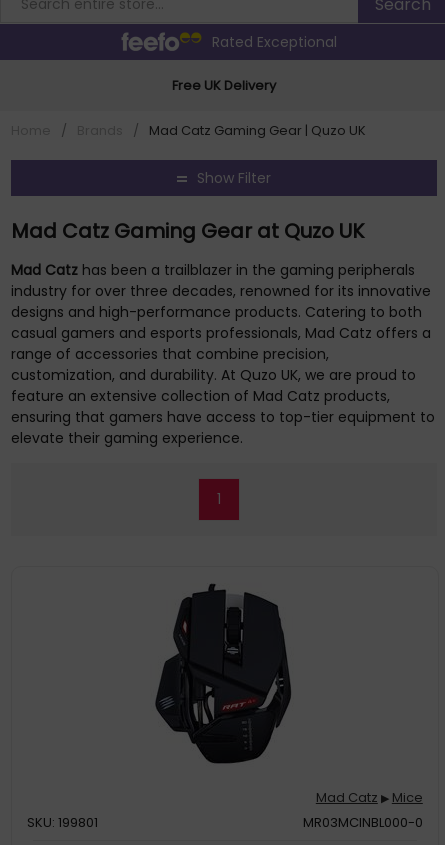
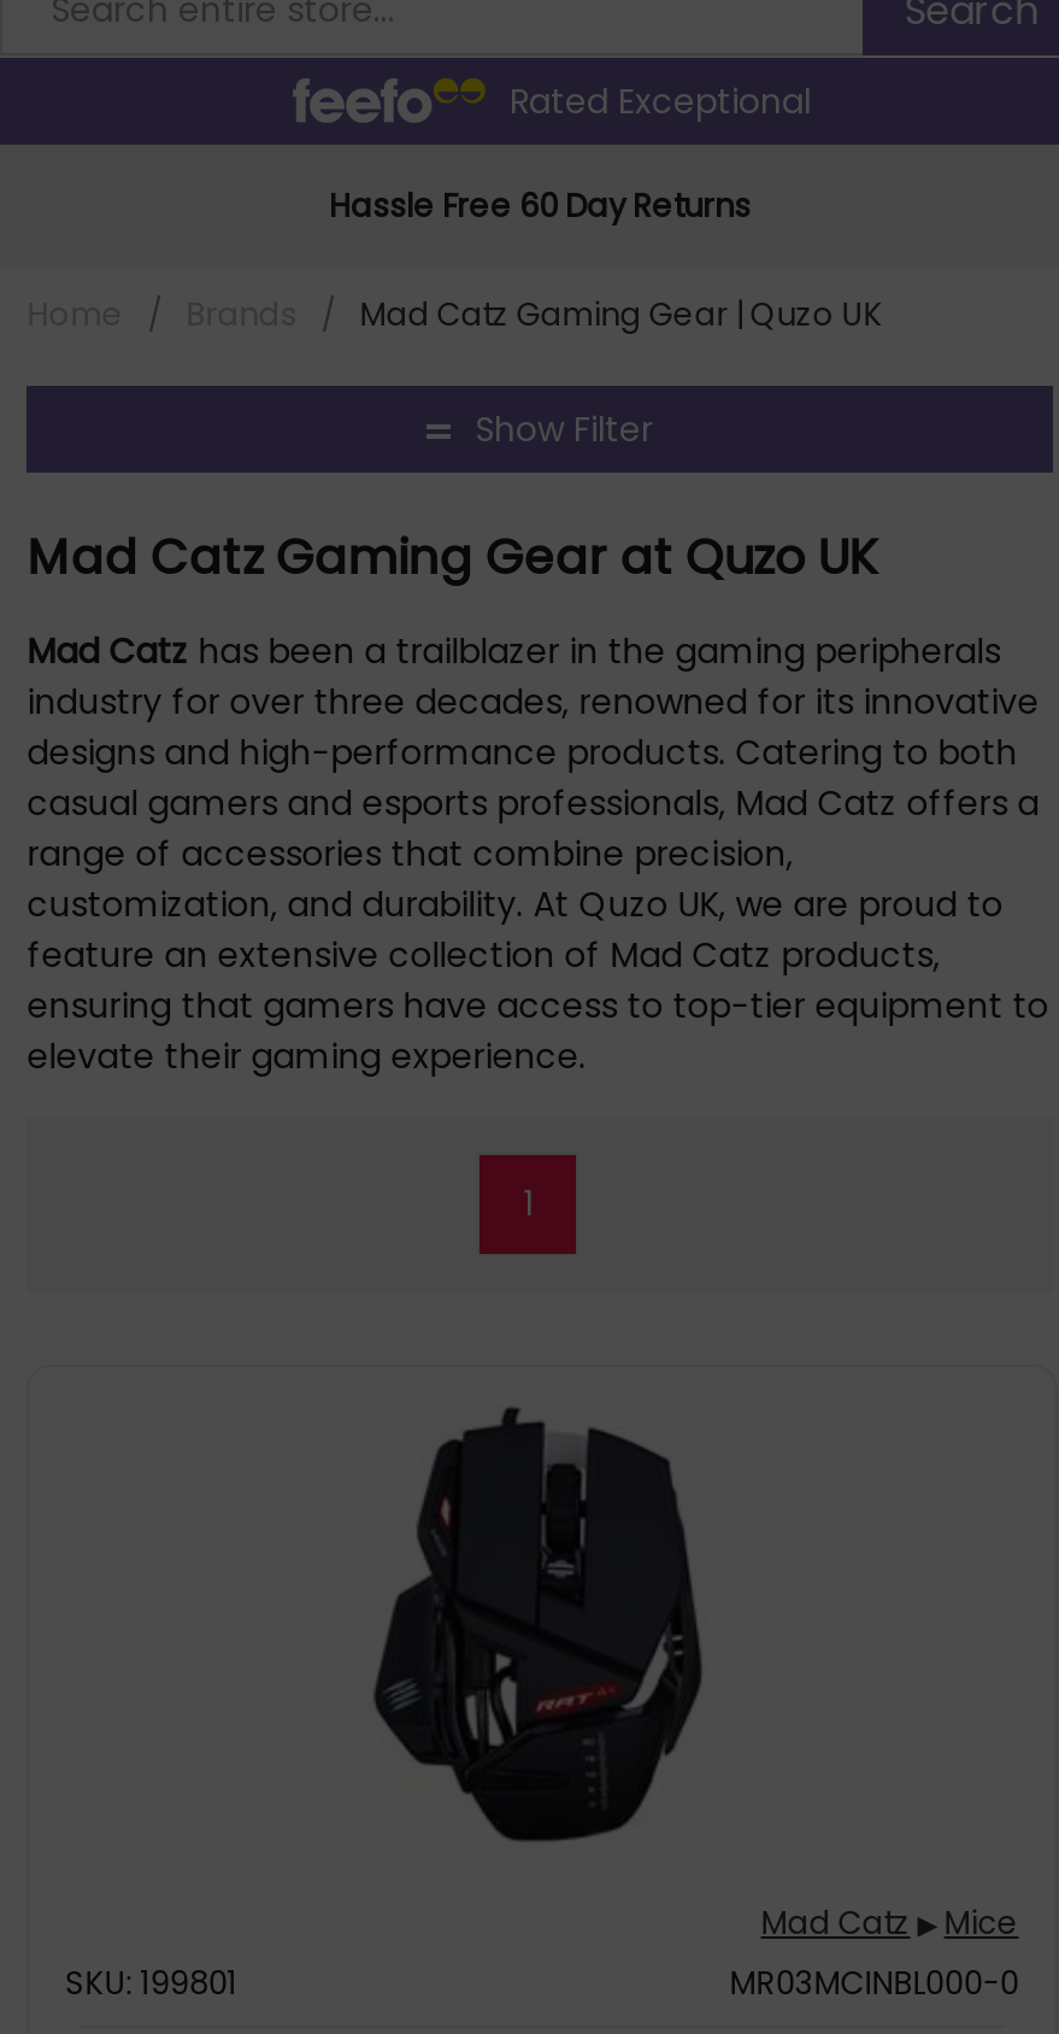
[172,75,276,94] Free UK Delivery -> [329,182,751,228] Hassle Free 60 Day Returns

